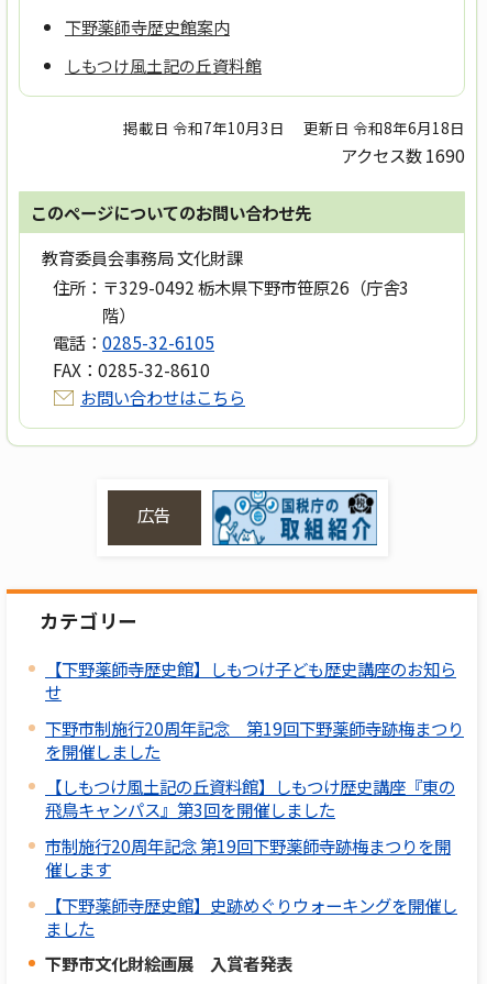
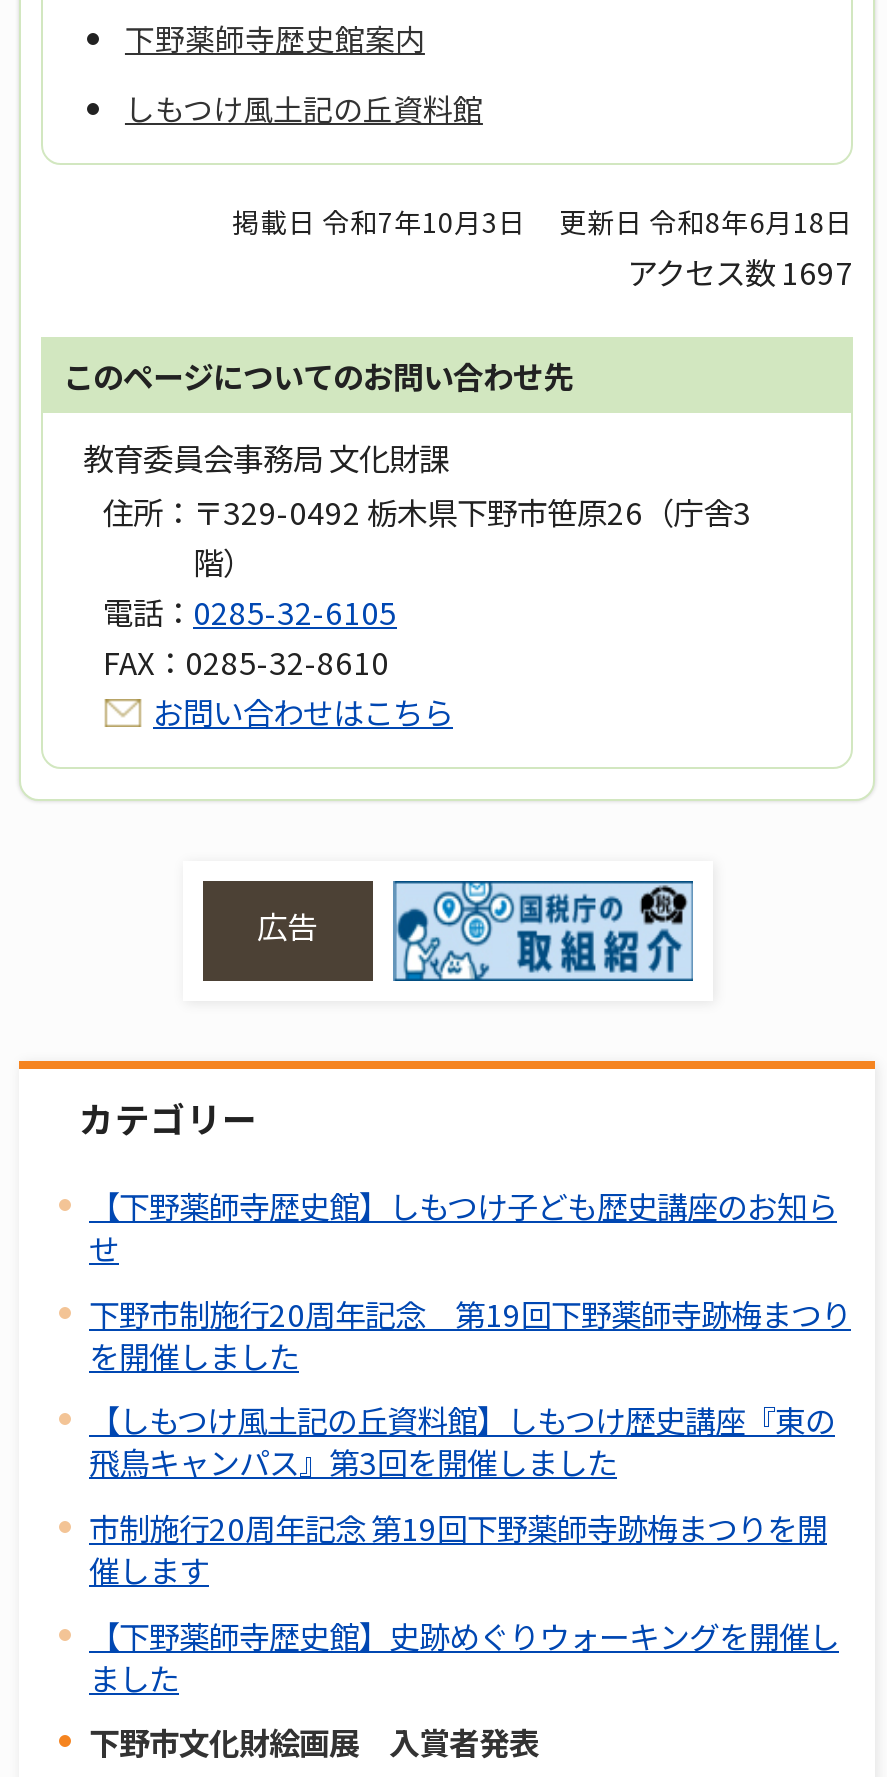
[341,143,465,168] アクセス数1690 -> [627,250,853,294] アクセス数1697

